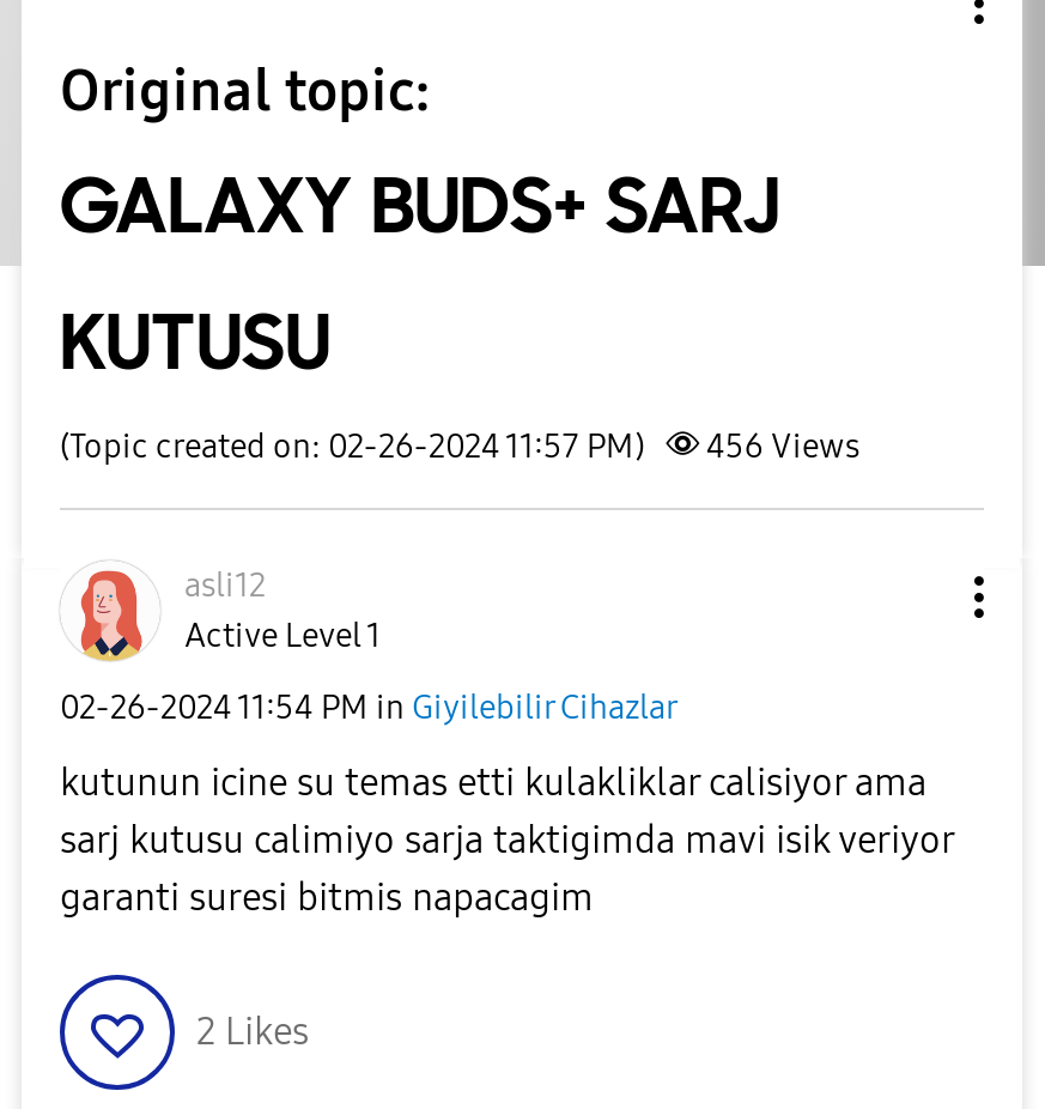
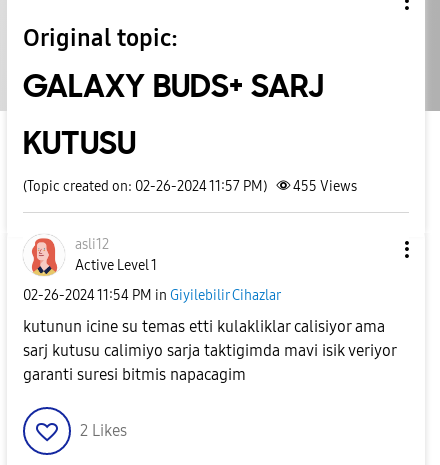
[60,426,859,467] (Topic created on: 02-26-2024 11:57 PM) 456 Views -> [23,178,357,195] (Topic created on: 02-26-2024 11:57 PM) 455 Views

